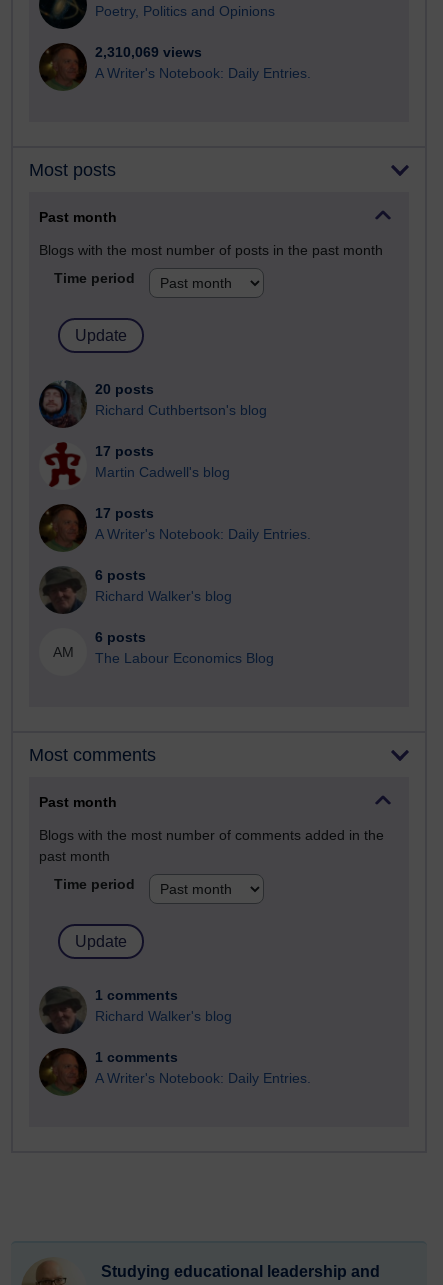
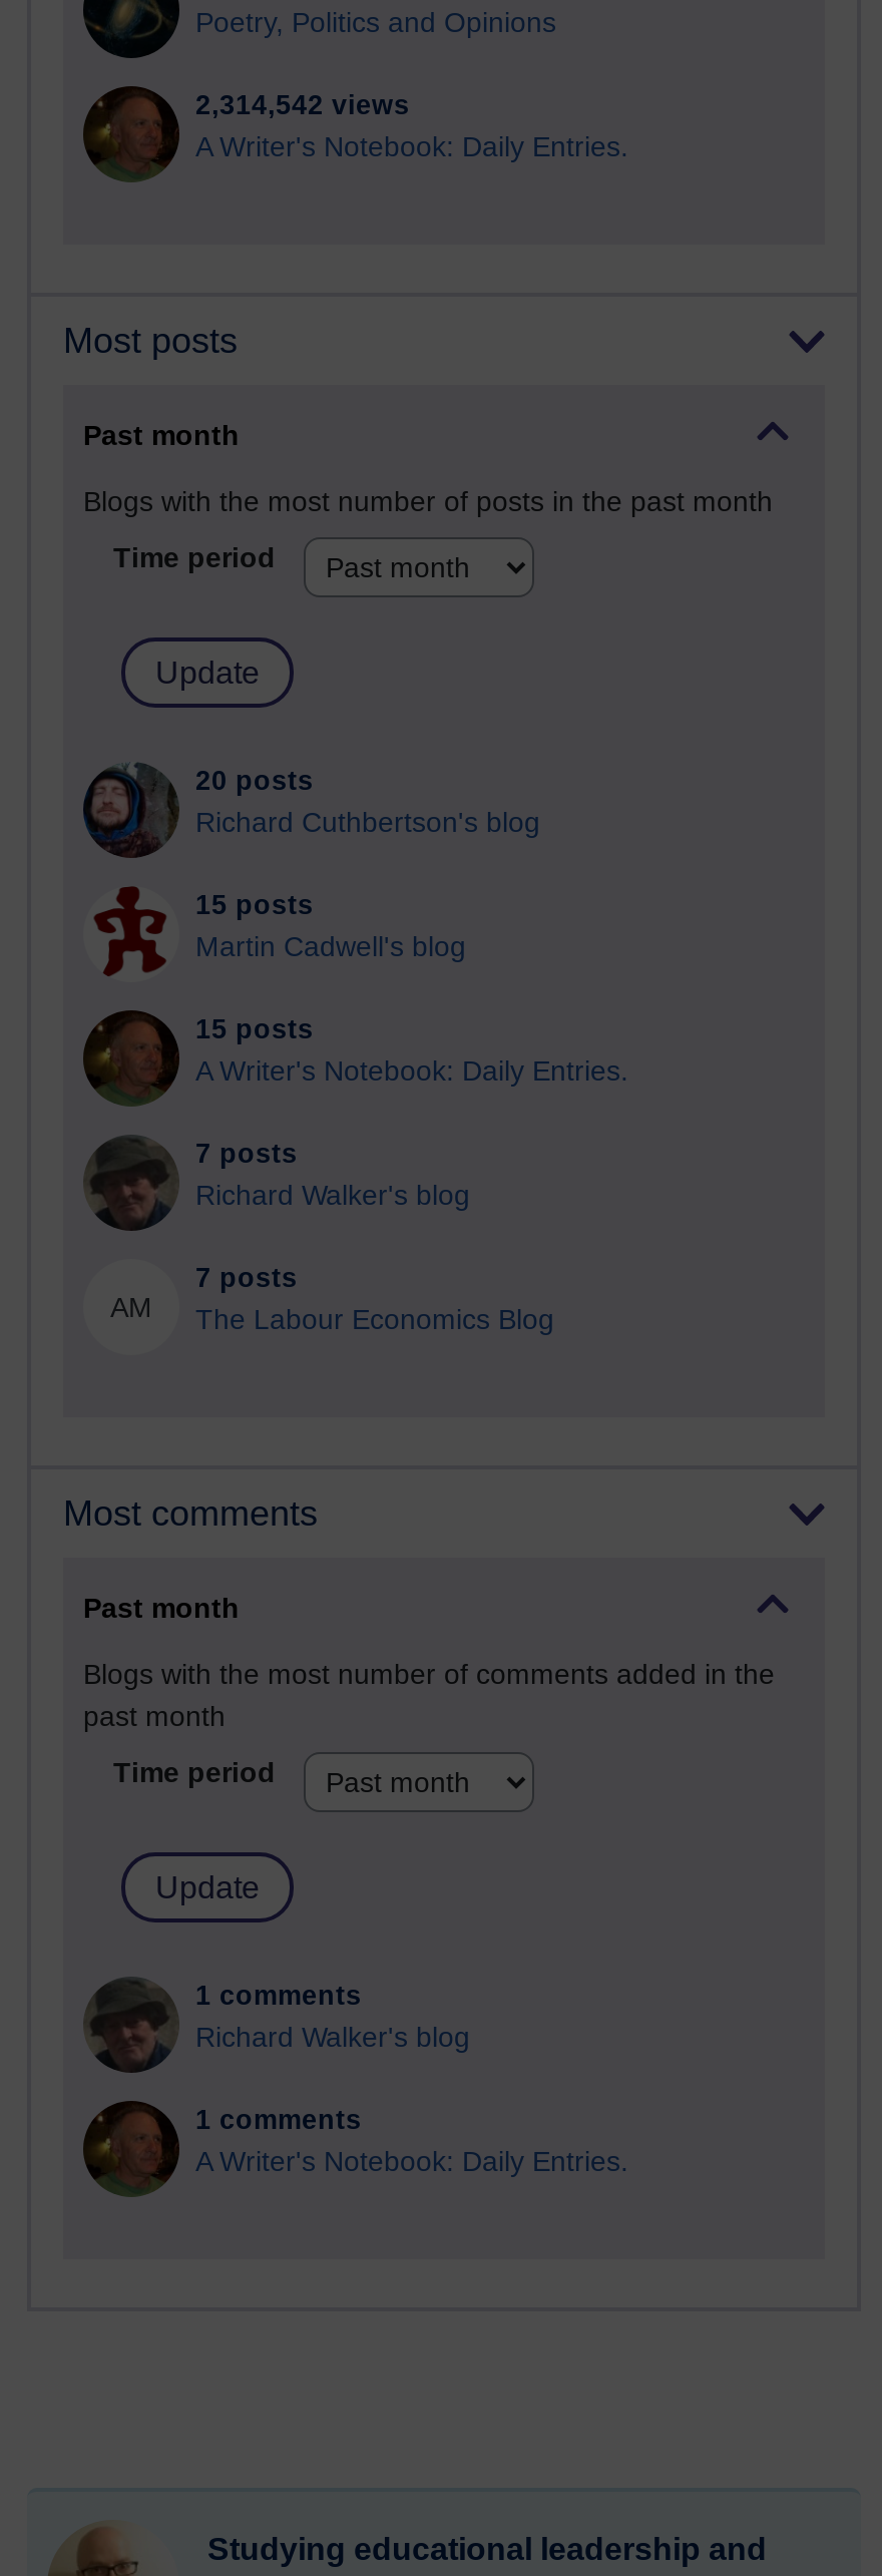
[95,45,202,60] 2,310,069 views -> [195,91,410,121] 2,314,542 views
[95,444,154,459] 17 posts -> [195,891,314,921] 15 posts
[95,506,154,521] 17 posts -> [195,1015,314,1045] 15 posts
[95,568,146,583] 6 posts -> [195,1139,298,1169] 7 posts
[95,630,146,645] 6 posts -> [195,1264,298,1294] 7 posts

